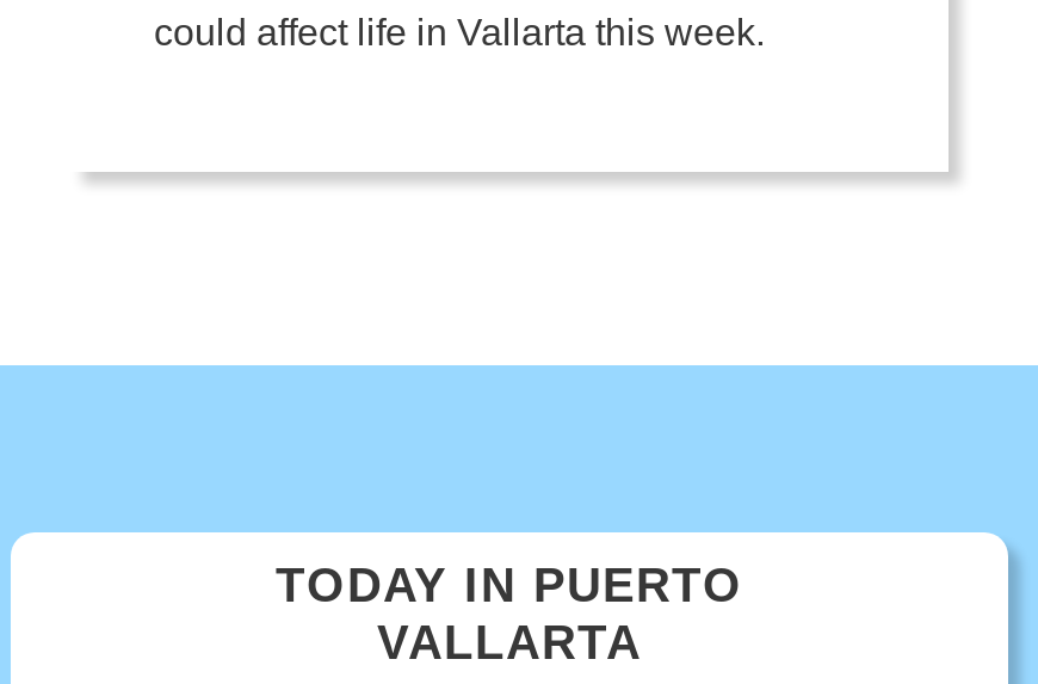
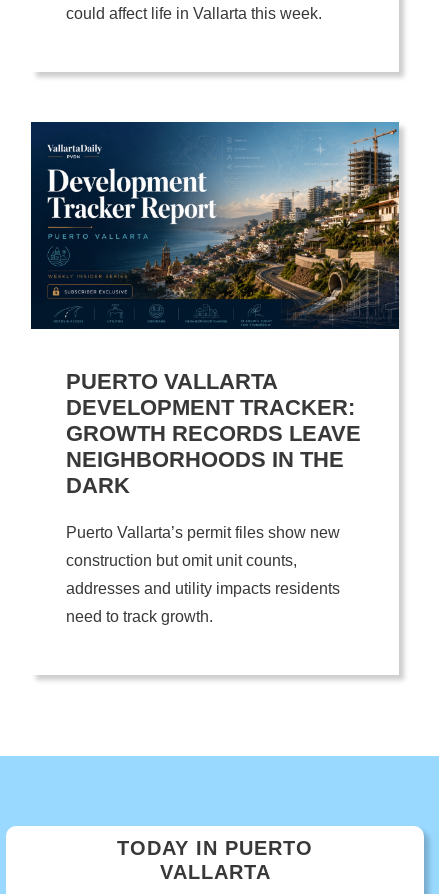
none -> [30,121,400,625] [image] | PUERTO VALLARTA | DEVELOPMENT TRACKER: | GROWTH RECORDS LEAVE | NEIGHBORHOODS IN THE | DARK | Puerto Vallarta’s permit files show new | construction but omit unit counts, | addresses and utility impacts residents | need to track growth.

